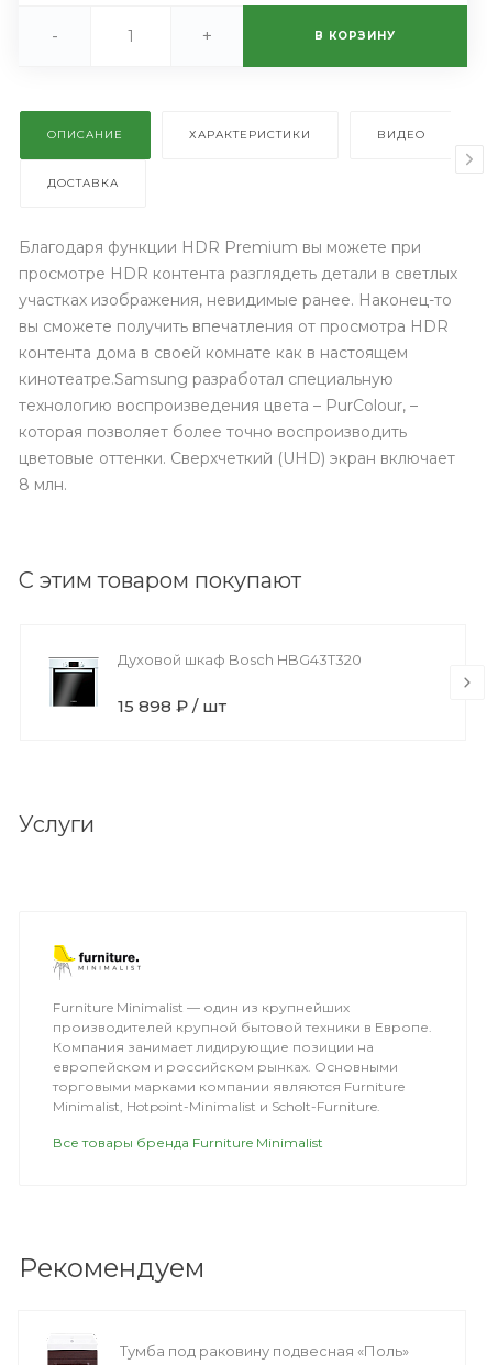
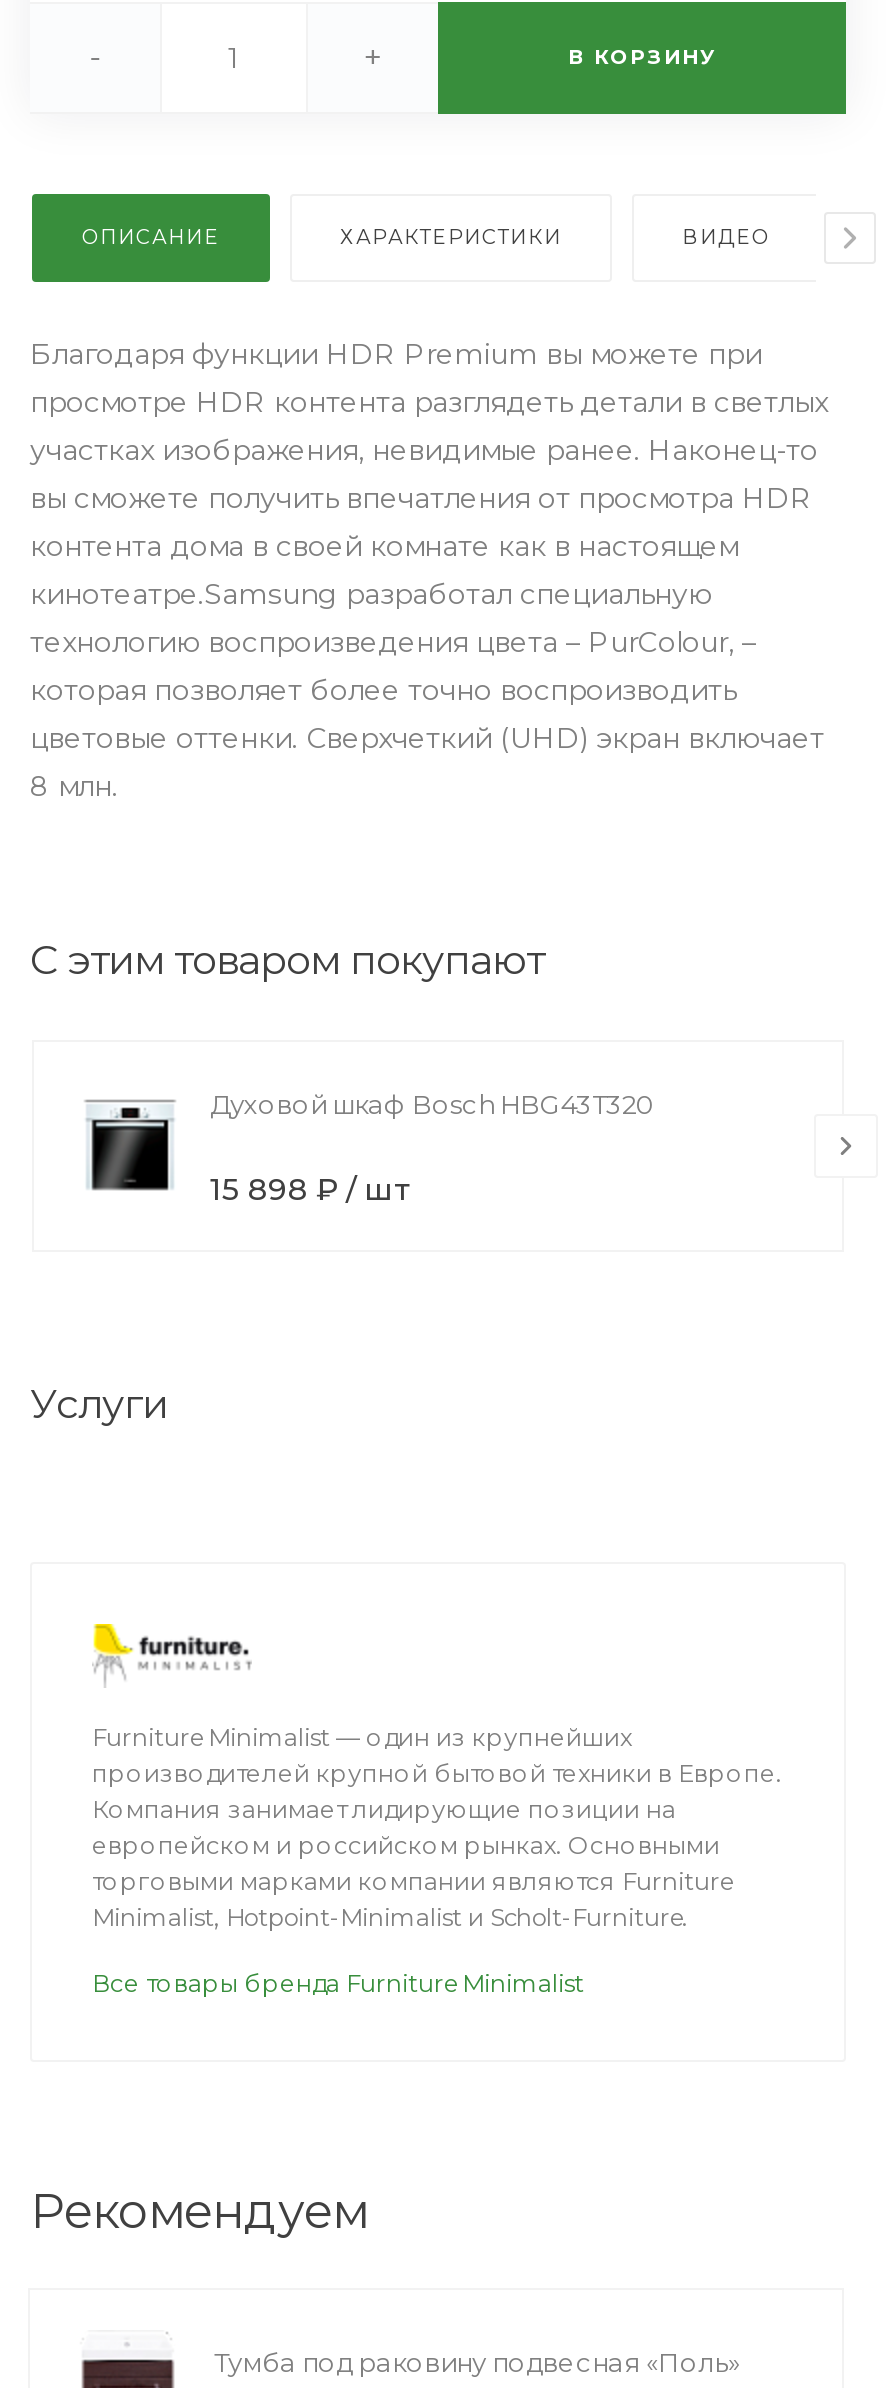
[47,176,119,190] ДОСТАВКА -> none

